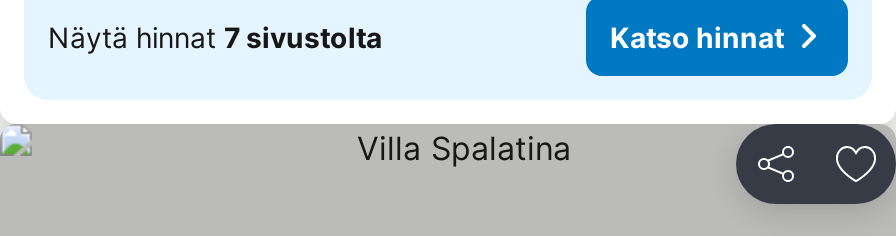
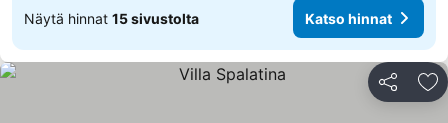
[48,19,382,53] Näytä hinnat 7 sivustolta -> [24,9,199,26] Näytä hinnat 15 sivustolta

